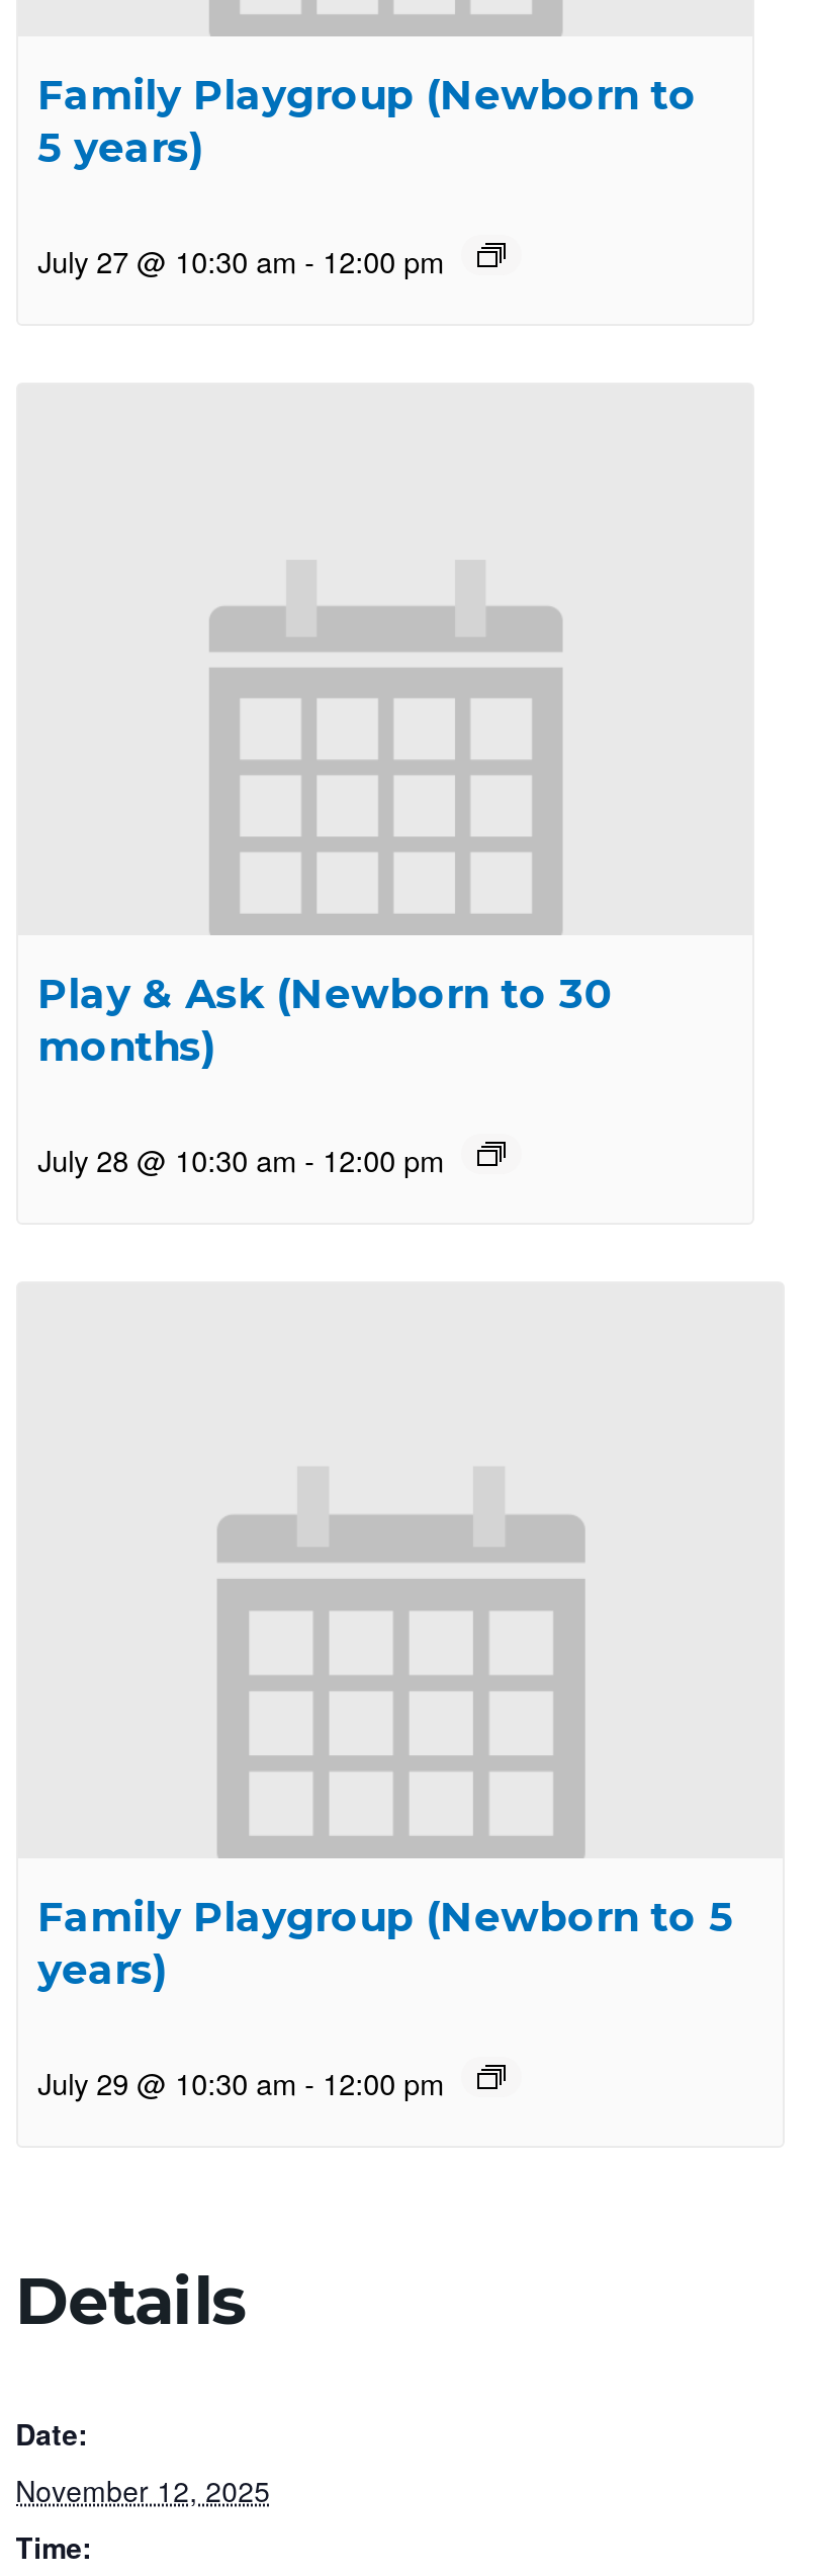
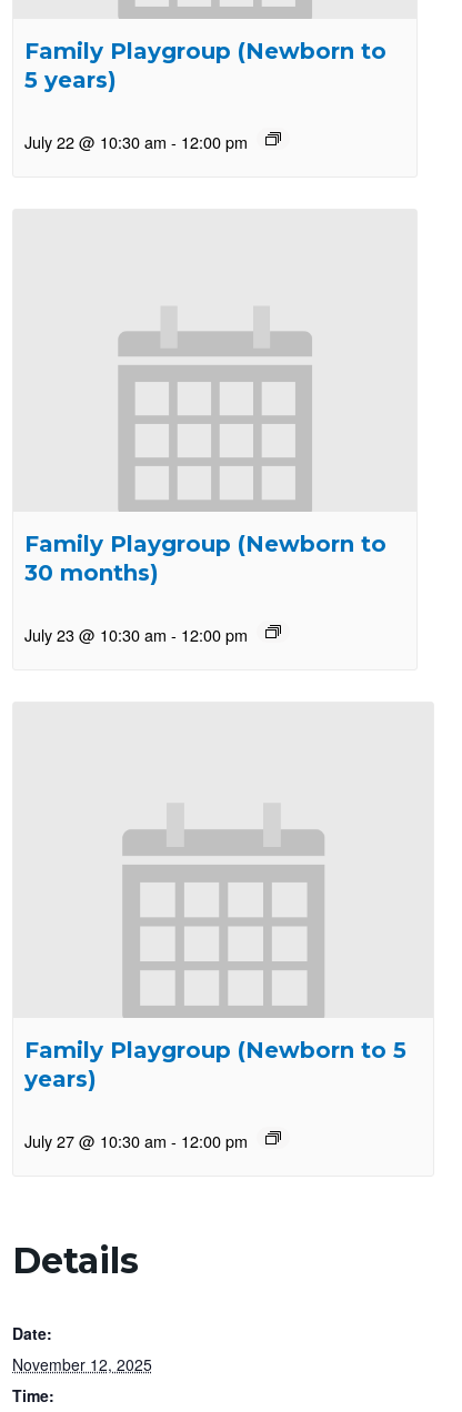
[38,238,444,281] July 27 @ 10:30 am - 12:00 pm -> [24,130,247,153] July 22 @ 10:30 am - 12:00 pm
[38,970,612,1071] Play & Ask (Newborn to 30 | months) -> [24,531,386,586] Family Playgroup (Newborn to | 30 months)
[38,1138,444,1181] July 28 @ 10:30 am - 12:00 pm -> [24,623,247,646] July 23 @ 10:30 am - 12:00 pm
[38,2062,444,2104] July 29 @ 10:30 am - 12:00 pm -> [24,1129,247,1153] July 27 @ 10:30 am - 12:00 pm

